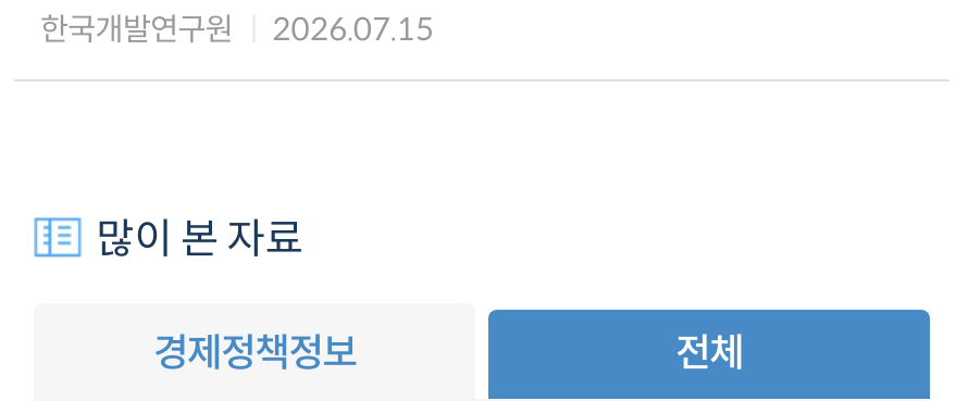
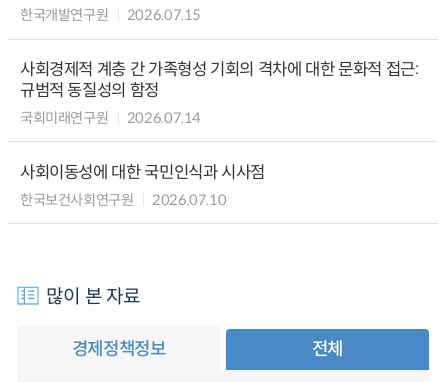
none -> [20,59,419,209] 사회경제적 계층 간 가족형성 기회의 격차에 대한 문화적 접근: | 규범적 동질성의 함정 | 국회미래연구원 | 2026.07.14 | 사회이동성에 대한 국민인식과 시사점 | 한국보건사회연구원 | 2026.07.10

